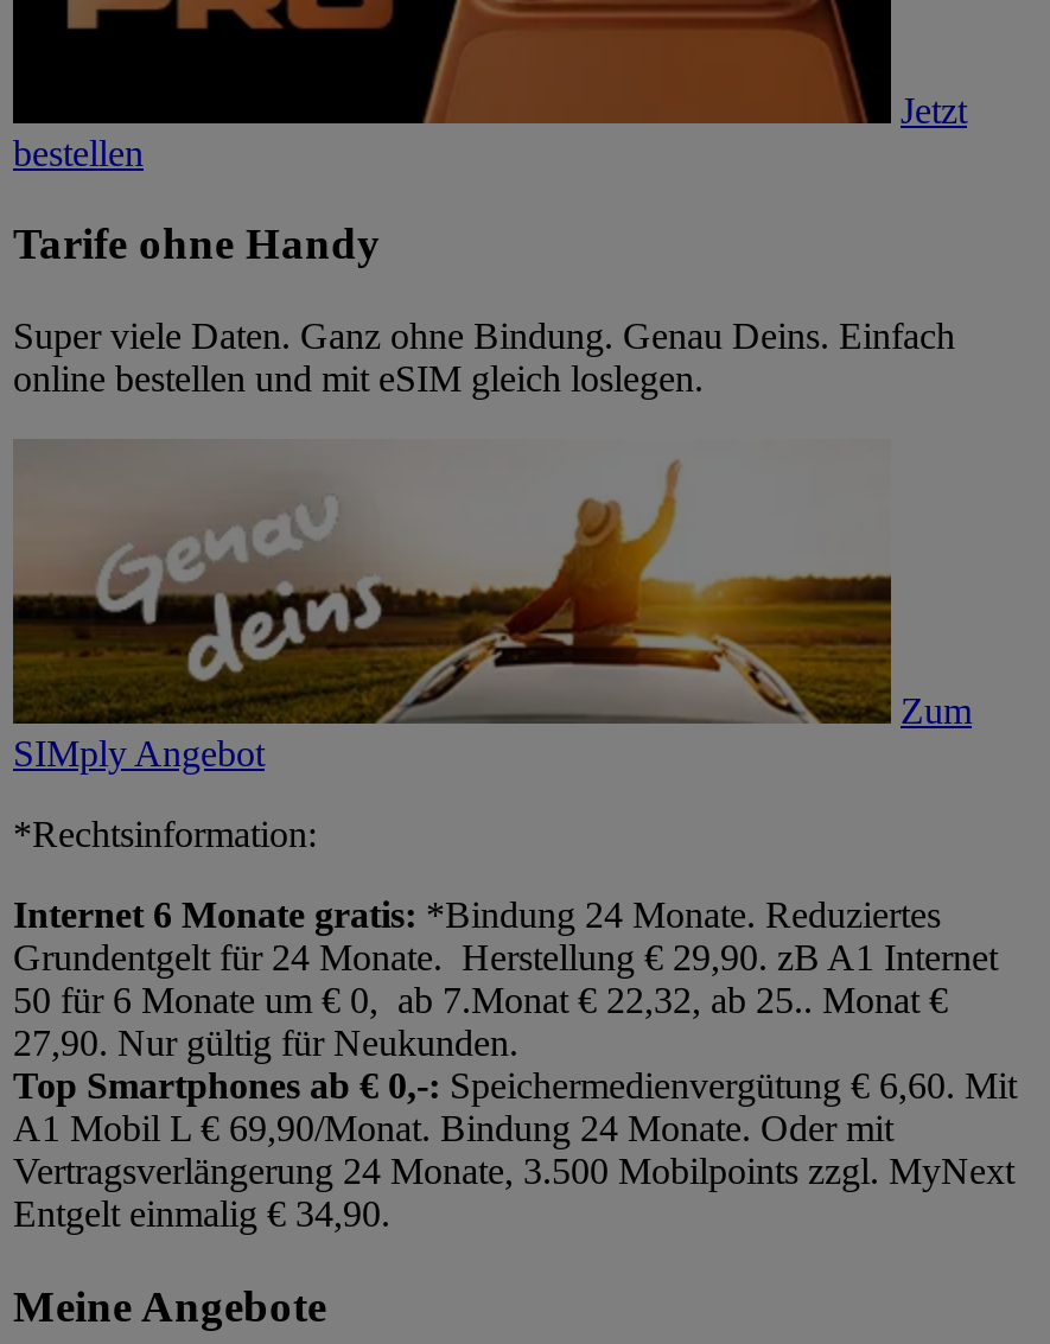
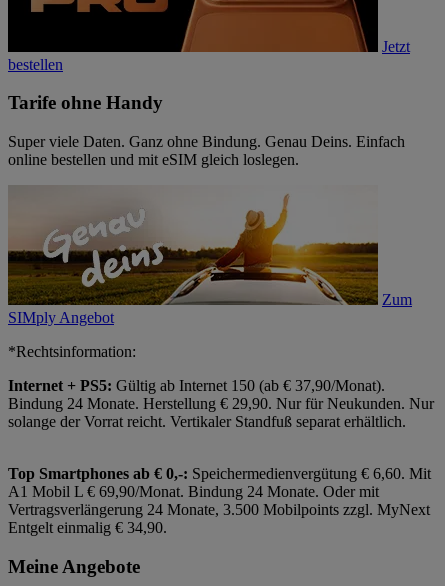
[13,894,998,1063] Internet 6 Monate gratis: *Bindung 24 Monate. Reduziertes | Grundentgelt für 24 Monate. Herstellung € 29,90. zB A1 Internet | 50 für 6 Monate um € 0, ab 7.Monat € 22,32, ab 25.. Monat € | 27,90. Nur gültig für Neukunden. -> [8,377,434,430] Internet + PS5: Gültig ab Internet 150 (ab € 37,90/Monat). | Bindung 24 Monate. Herstellung € 29,90. Nur für Neukunden. Nur | solange der Vorrat reicht. Vertikaler Standfuß separat erhältlich.

